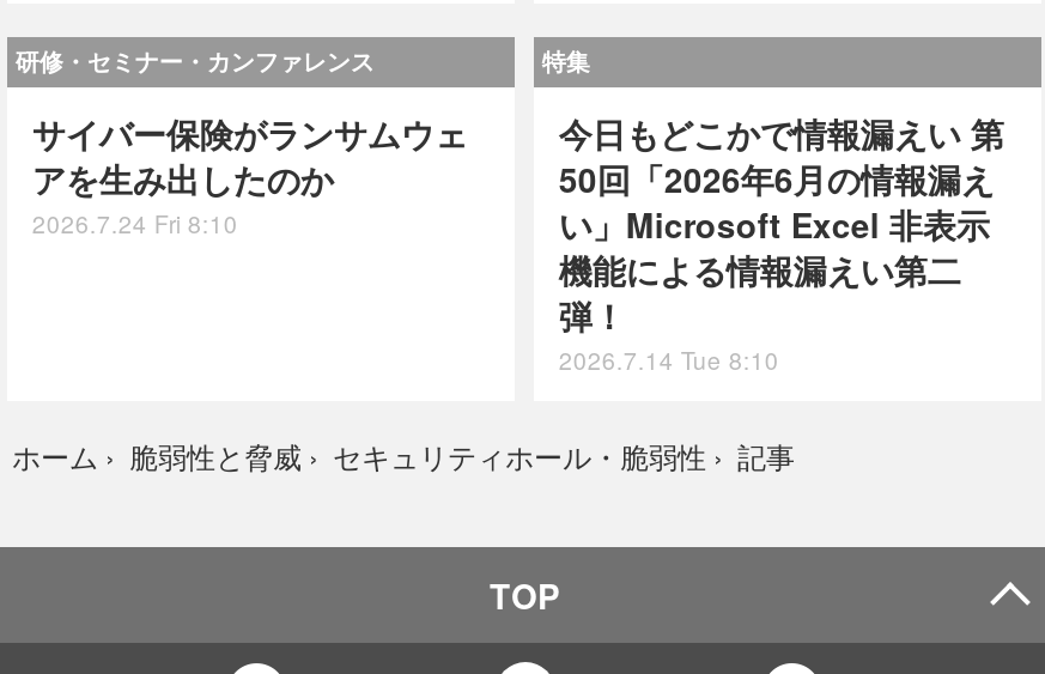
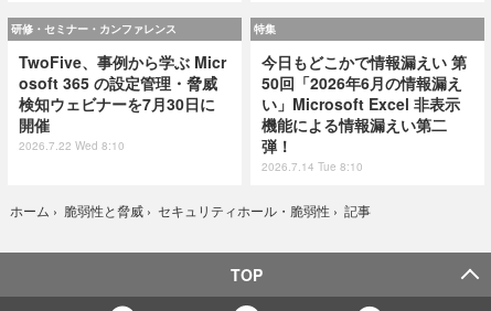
[32,109,468,241] サイバー保険がランサムウェ | アを生み出したのか | 2026.7.24 Fri 8:10 -> [19,51,227,154] TwoFive、事例から学ぶ Micr | osoft 365 の設定管理・脅威 | 検知ウェビナーを7月30日に | 開催 | 2026.7.22 Wed 8:10

